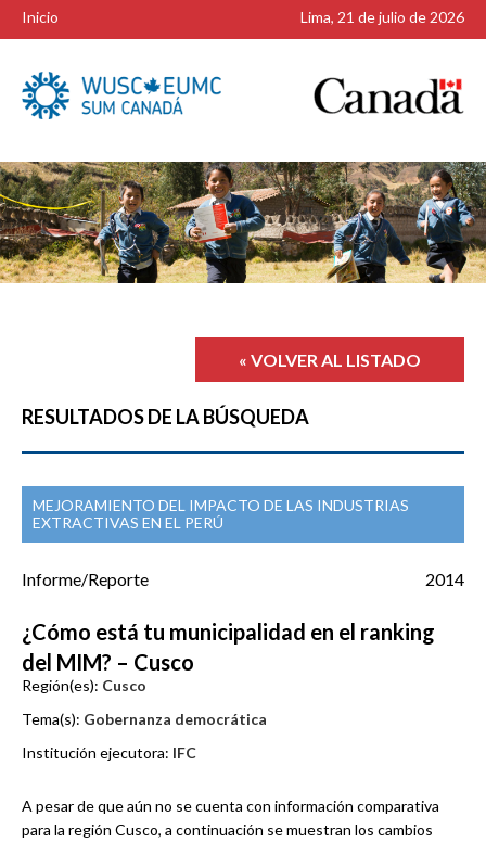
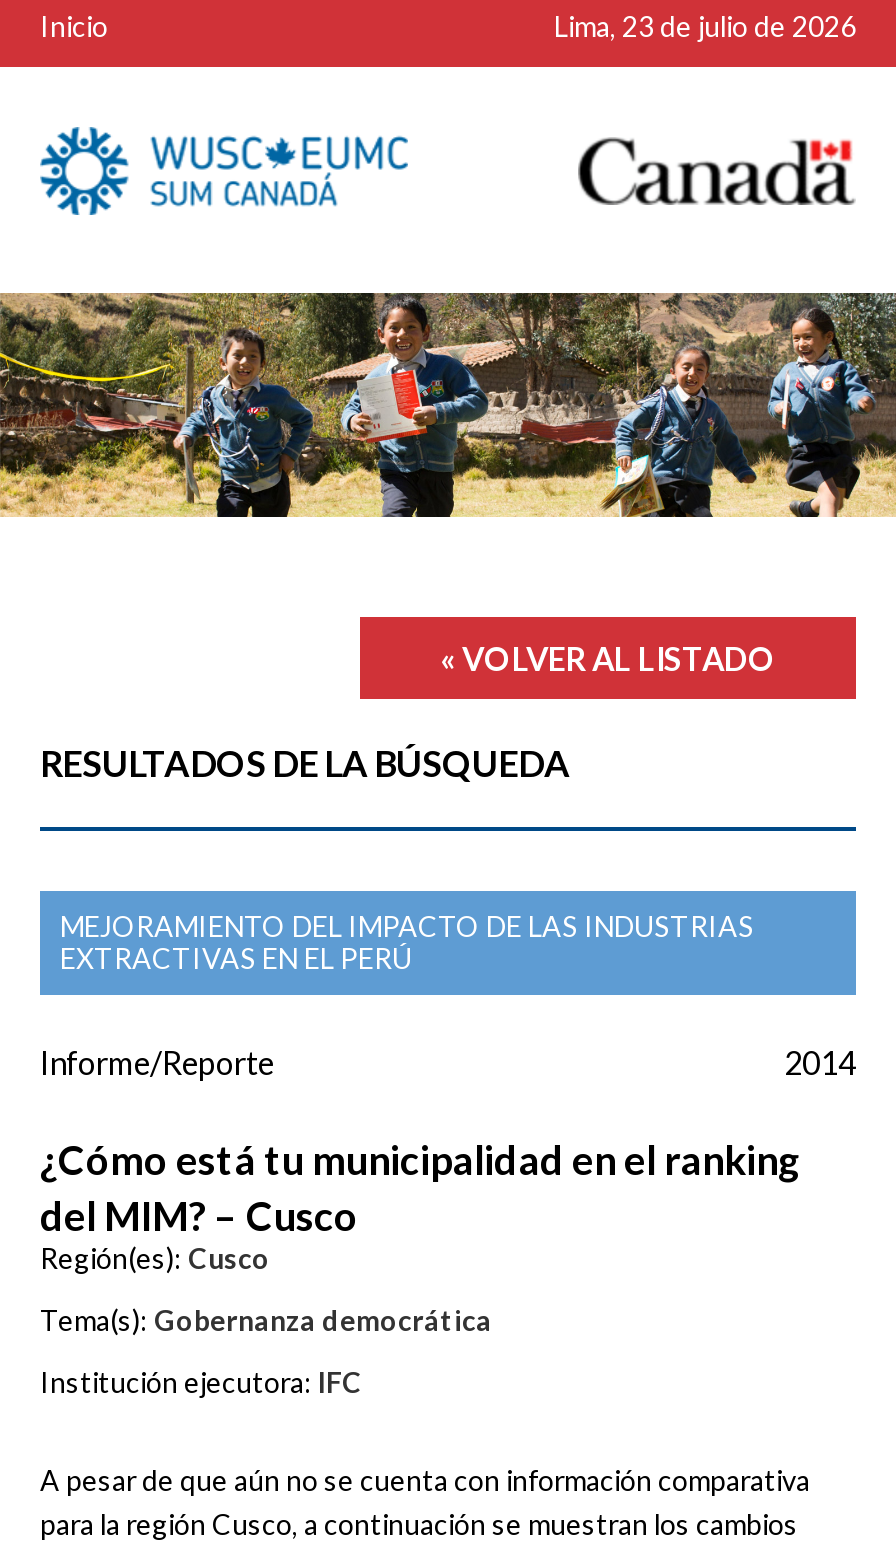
[300,8,464,26] Lima, 21 de julio de 2026 -> [554,9,856,43] Lima, 23 de julio de 2026

